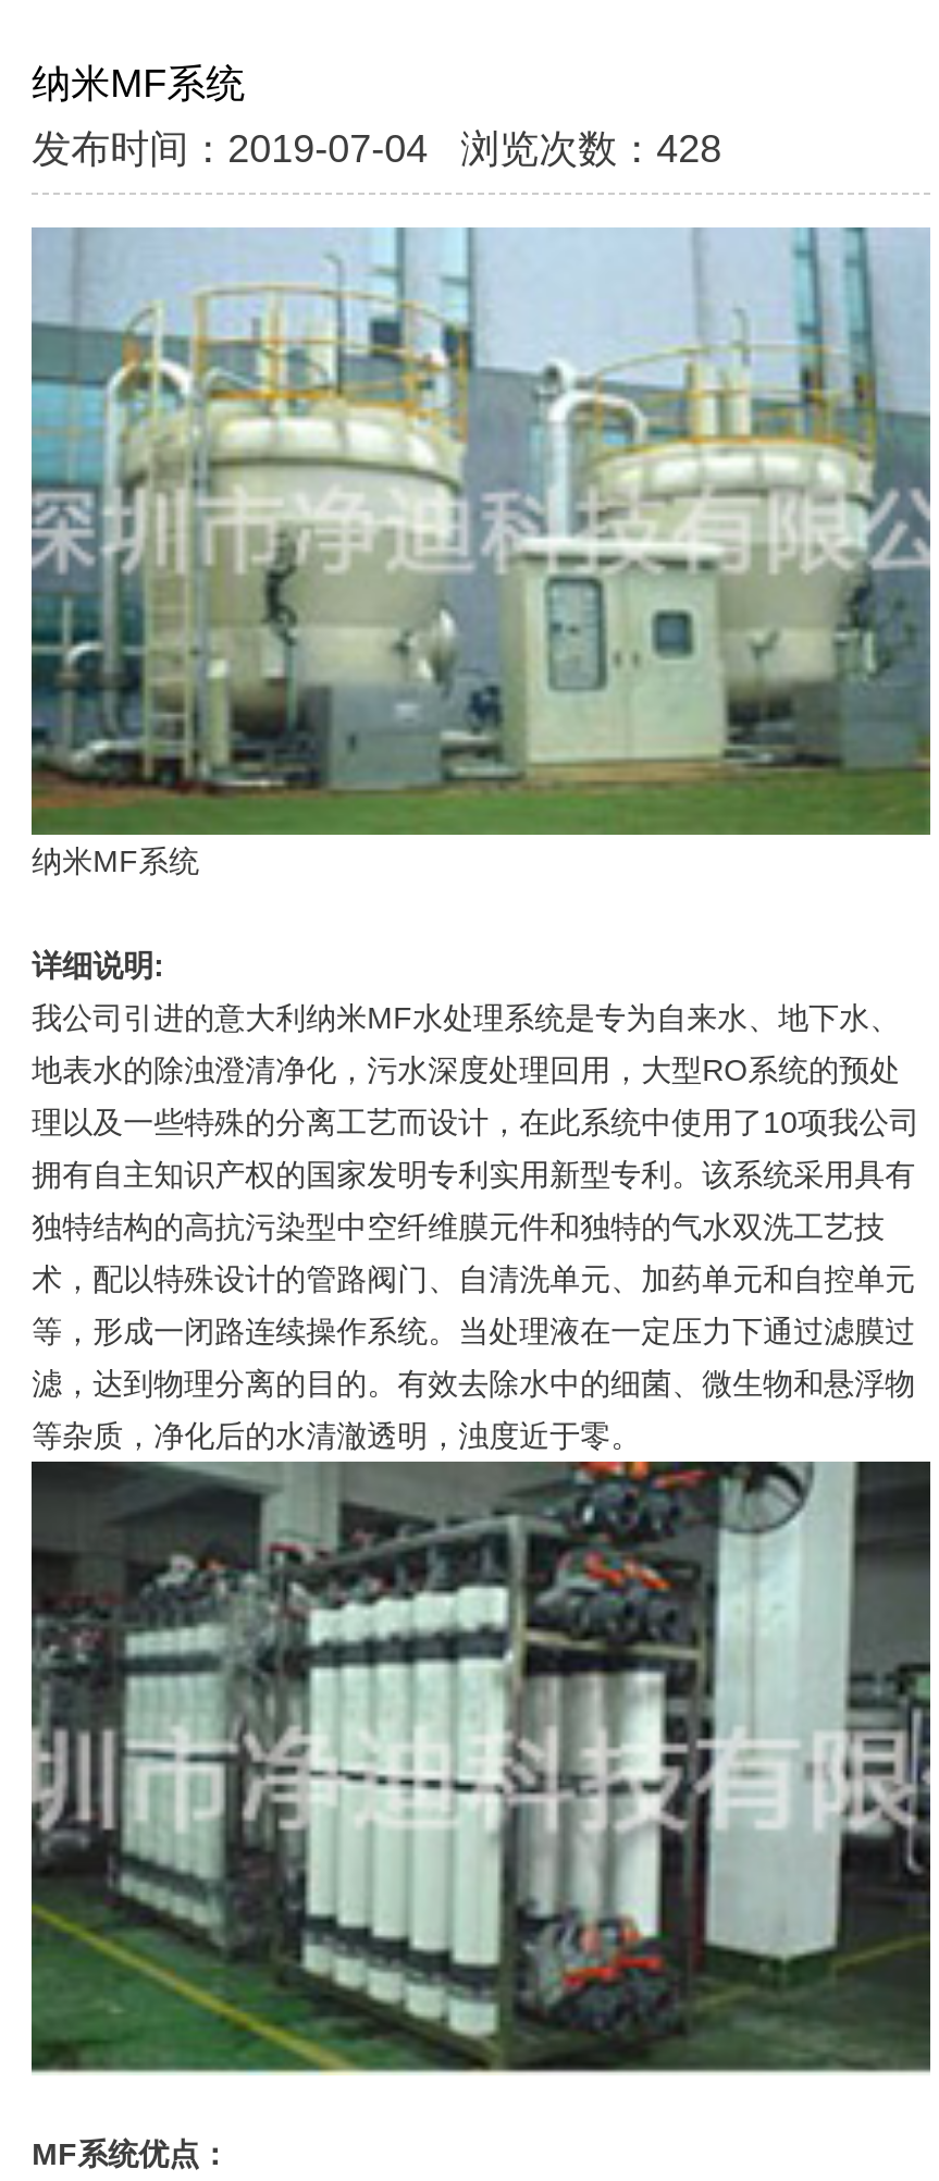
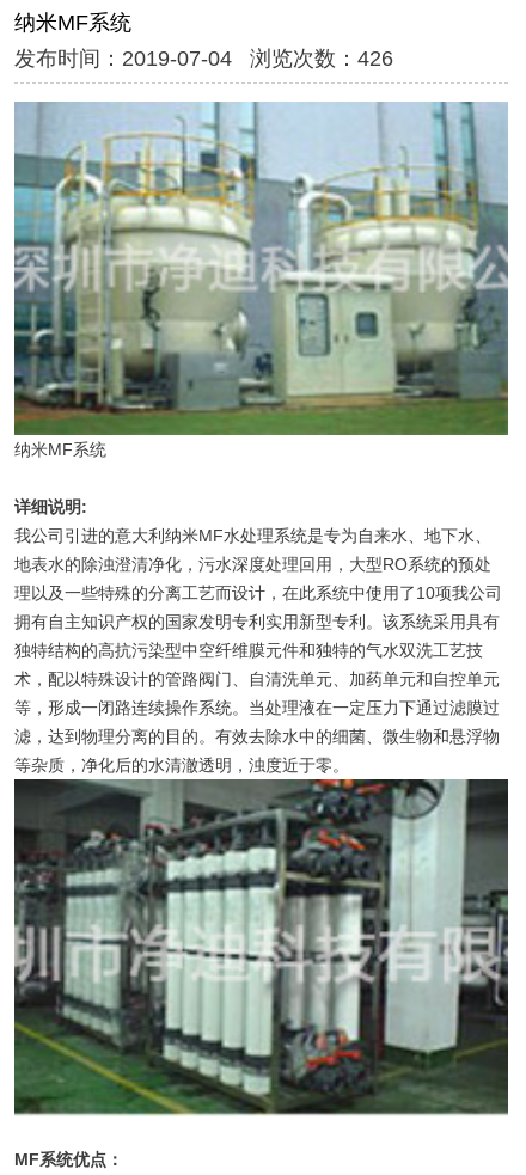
[32,127,722,171] 发布时间：2019-07-04 浏览次数：428 -> [15,47,394,71] 发布时间：2019-07-04 浏览次数：426

